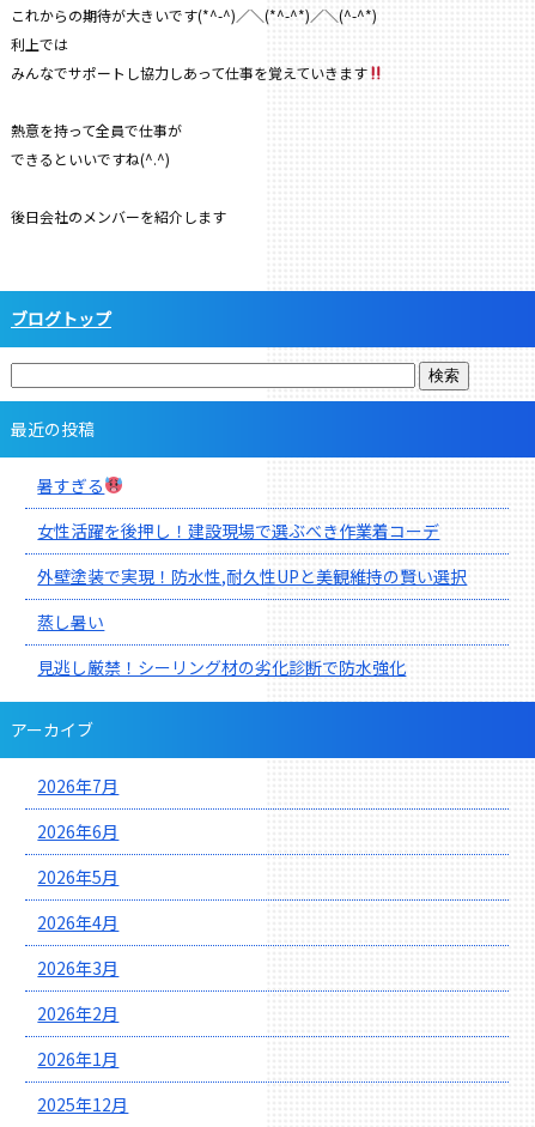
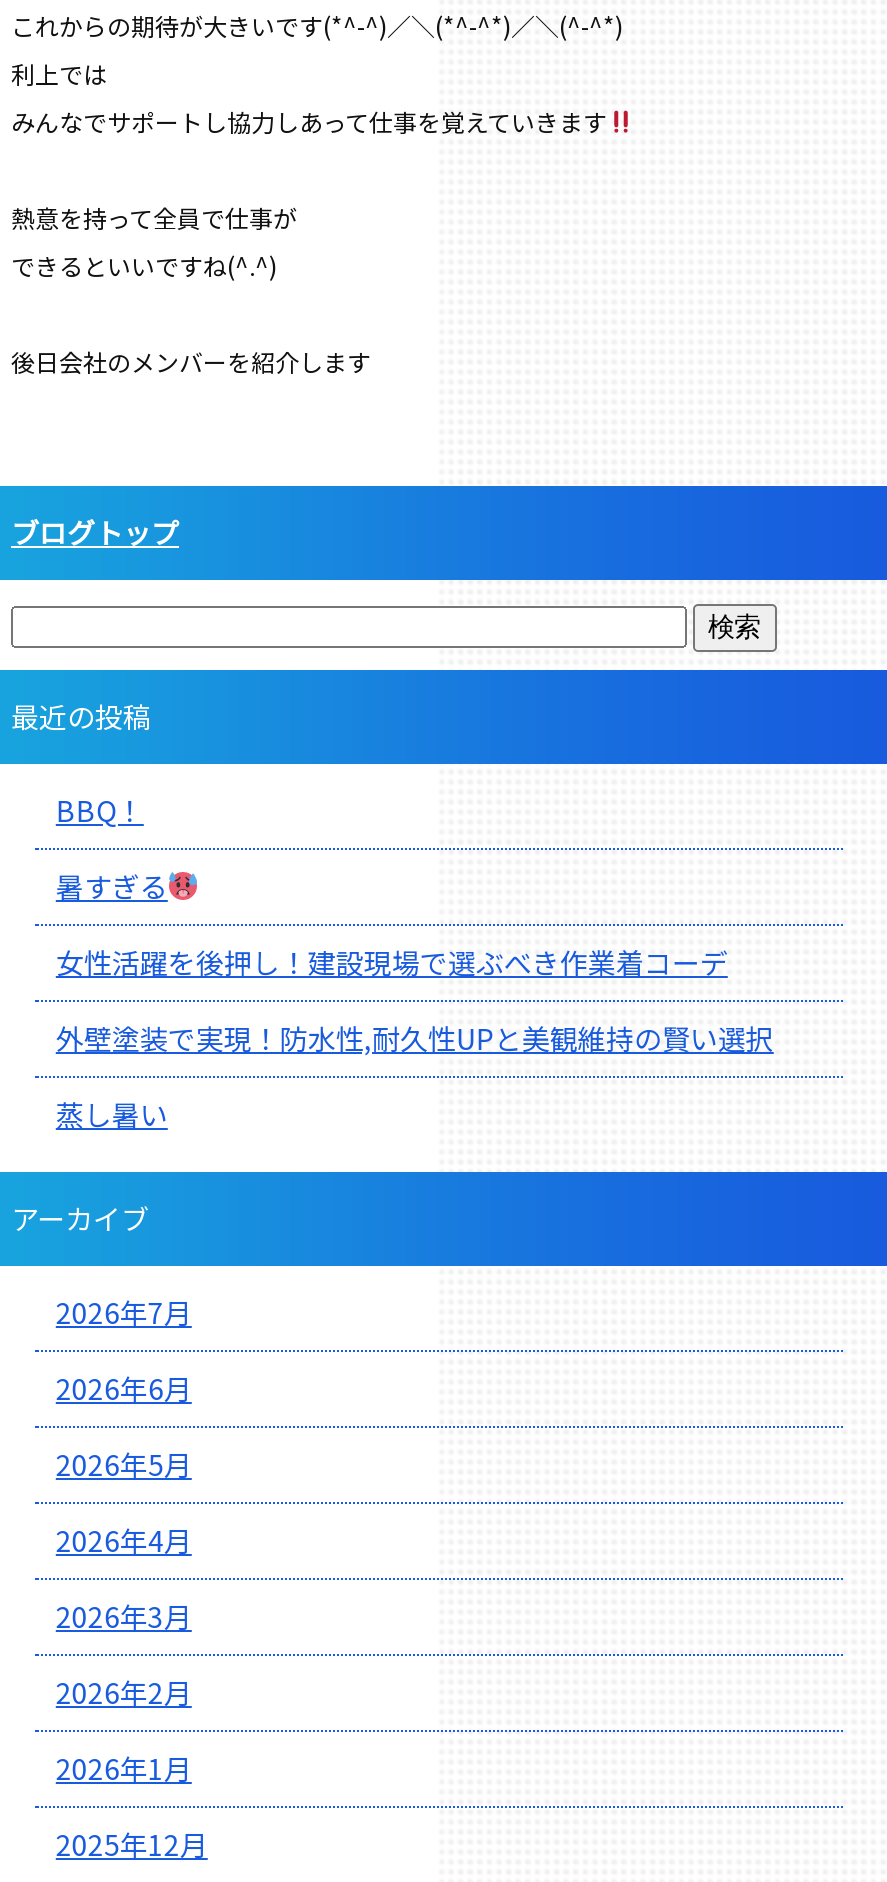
none -> [56,789,144,829] BBQ！
moved [38,472,467,633] -> [56,865,774,1133]: 暑すぎる | 女性活躍を後押し！建設現場で選ぶべき作業着コーデ | 外壁塗装で実現！防水性,耐久性UPと美観維持の賢い選択 | 蒸し暑い
[38,655,406,678] 見逃し厳禁！シーリング材の劣化診断で防水強化 -> none

